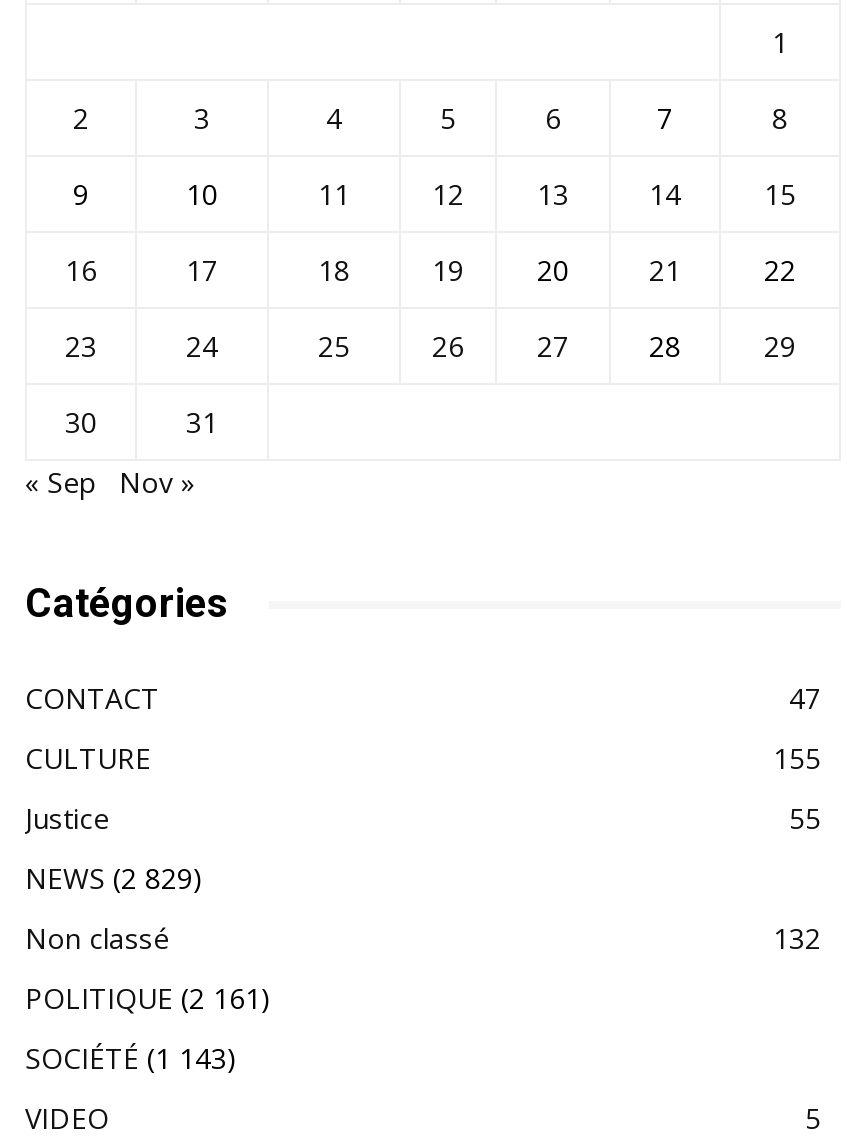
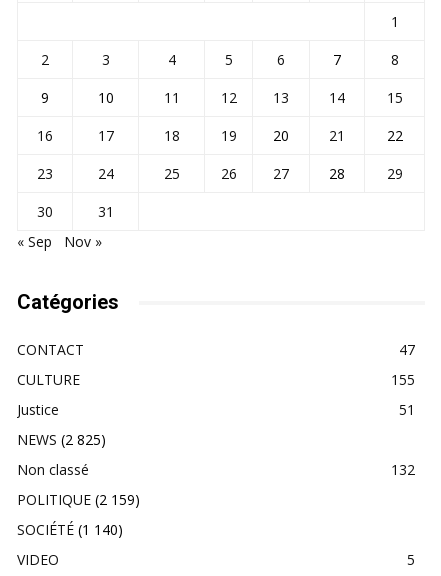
[789,799,821,837] 55 -> [399,400,415,419] 51
[25,859,203,897] NEWS (2 829) -> [17,430,106,449] NEWS (2 825)
[25,979,271,1017] POLITIQUE (2 161) -> [17,490,140,509] POLITIQUE (2 159)
[25,1039,237,1077] SOCIÉTÉ (1 143) -> [17,520,123,539] SOCIÉTÉ (1 140)

